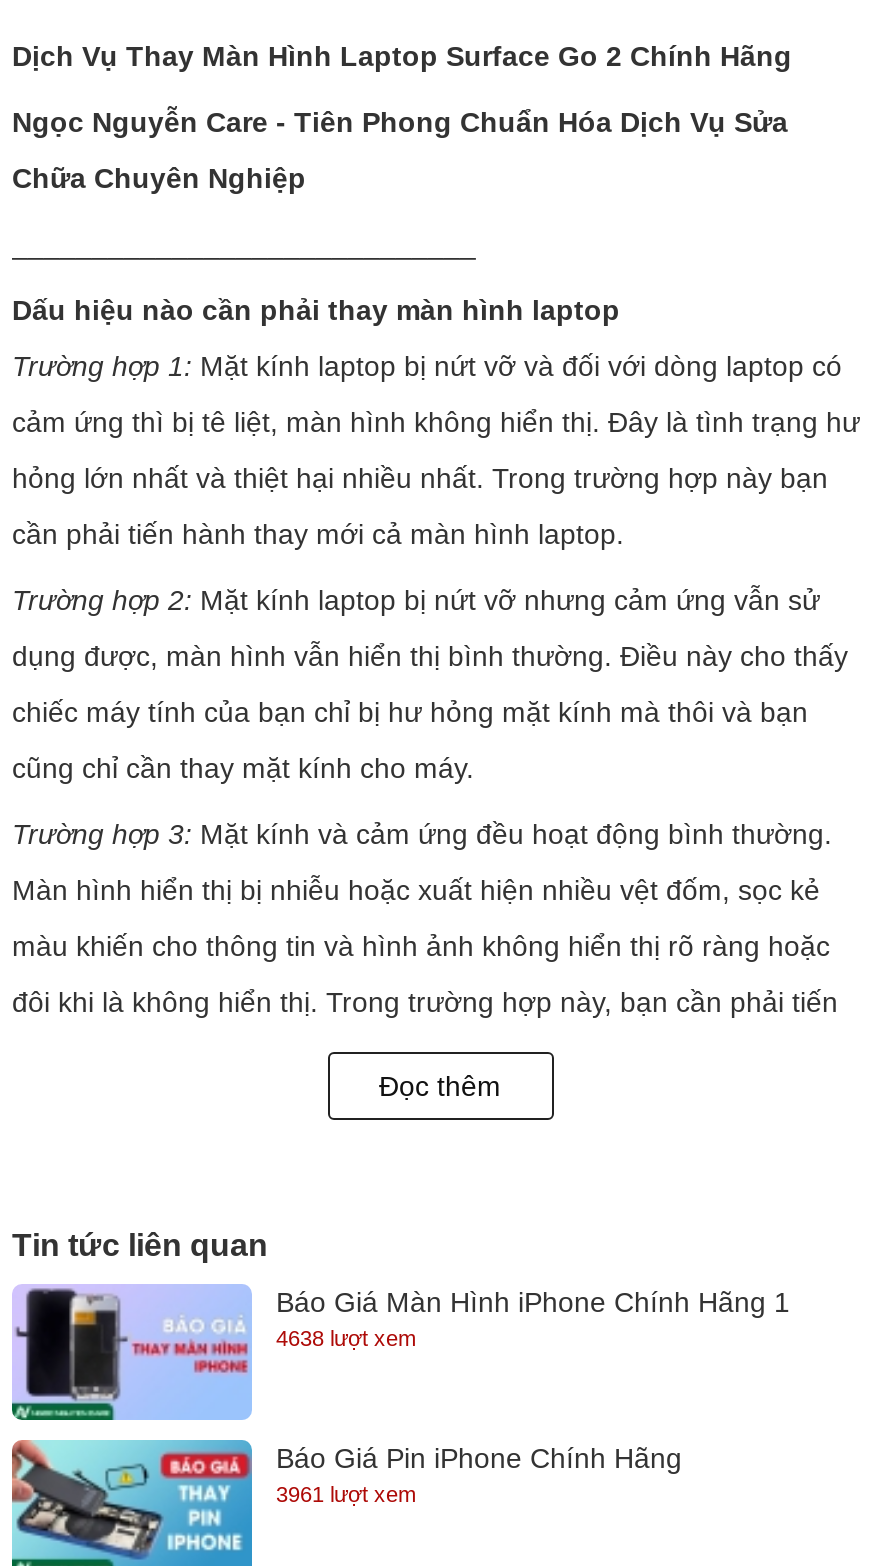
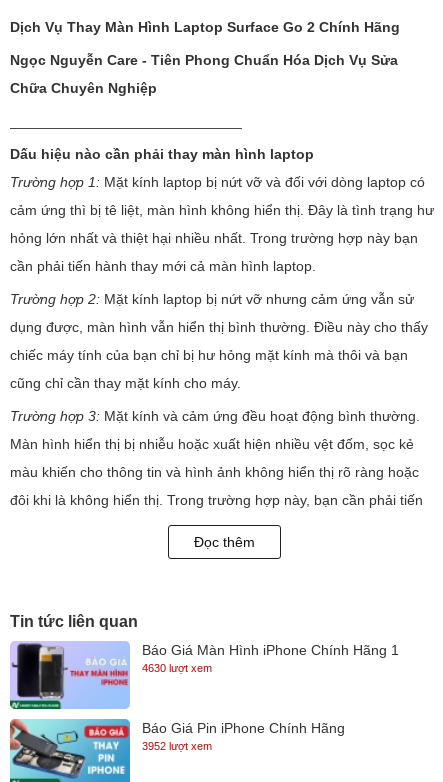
[276,1325,416,1349] 4638 lượt xem -> [142,662,212,674] 4630 lượt xem
[276,1482,416,1506] 3961 lượt xem -> [142,740,212,752] 3952 lượt xem

